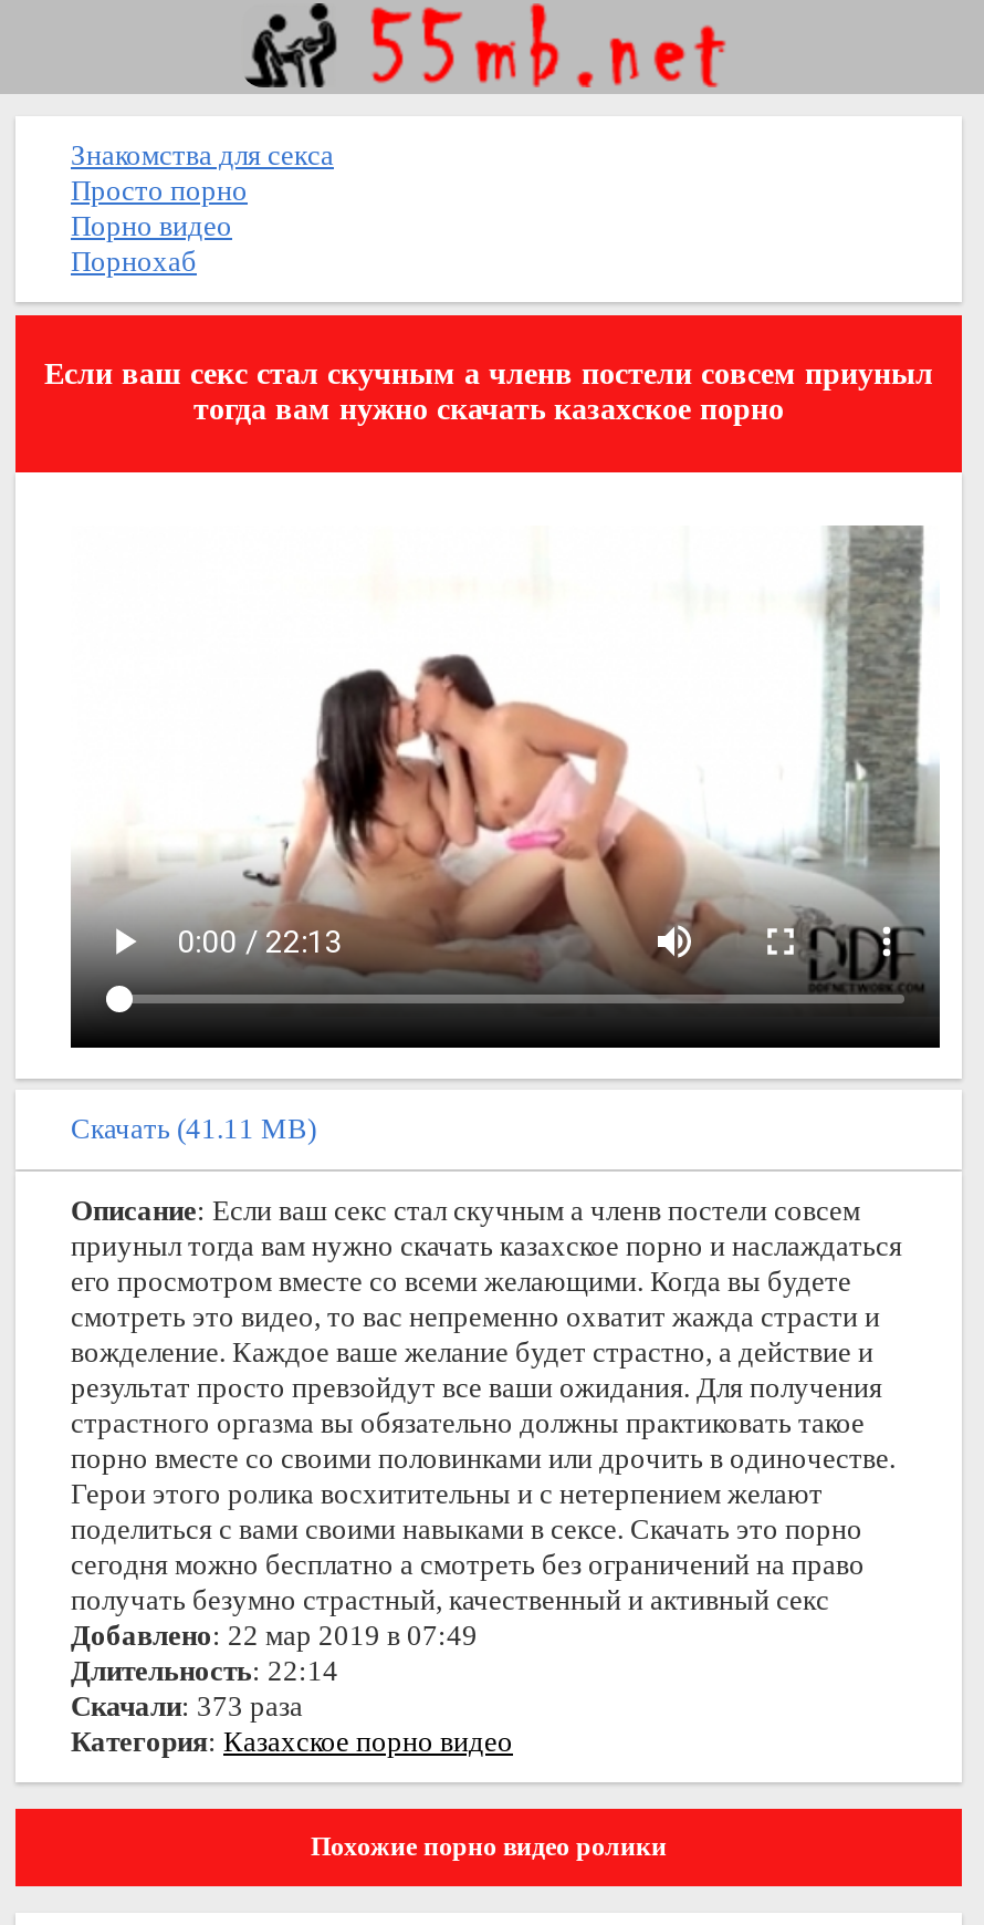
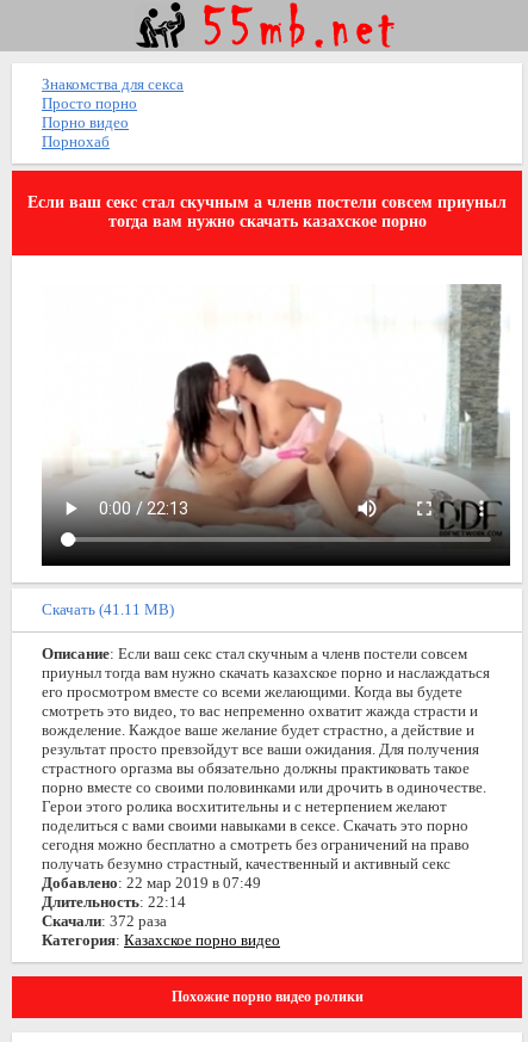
[71,1689,303,1722] Скачали: 373 раза -> [42,912,167,930] Скачали: 372 раза

